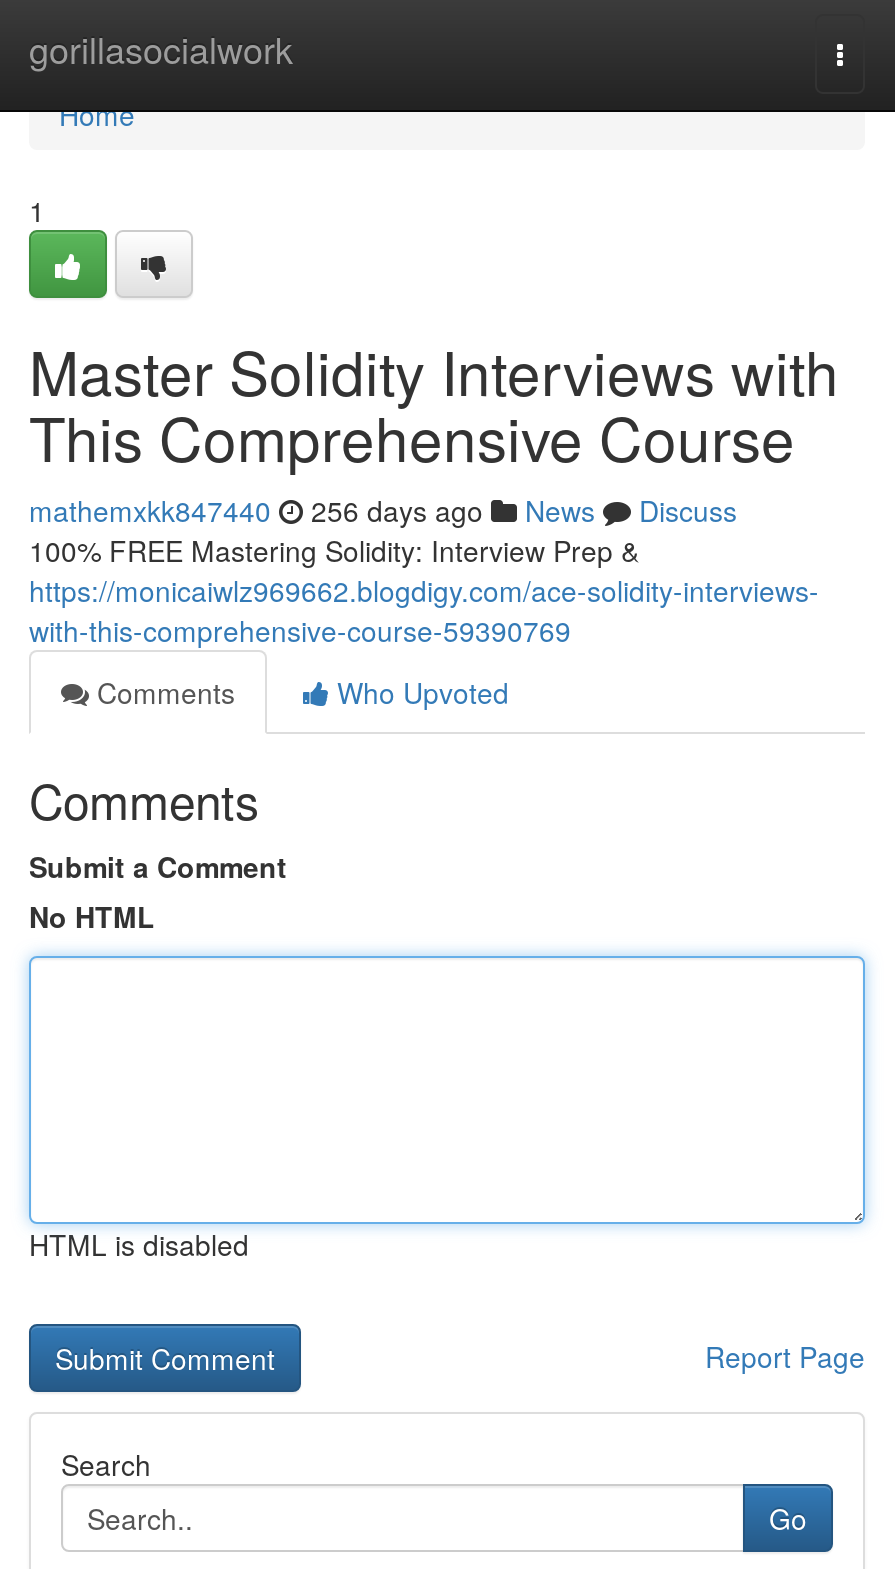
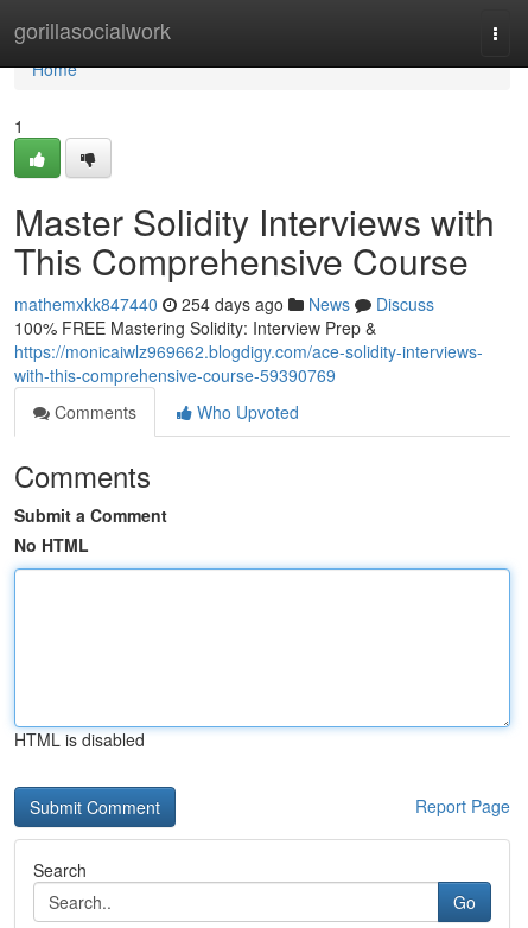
[29,490,737,530] mathemxkk847440 256 days ago News Discuss -> [14,292,434,316] mathemxkk847440 254 days ago News Discuss

